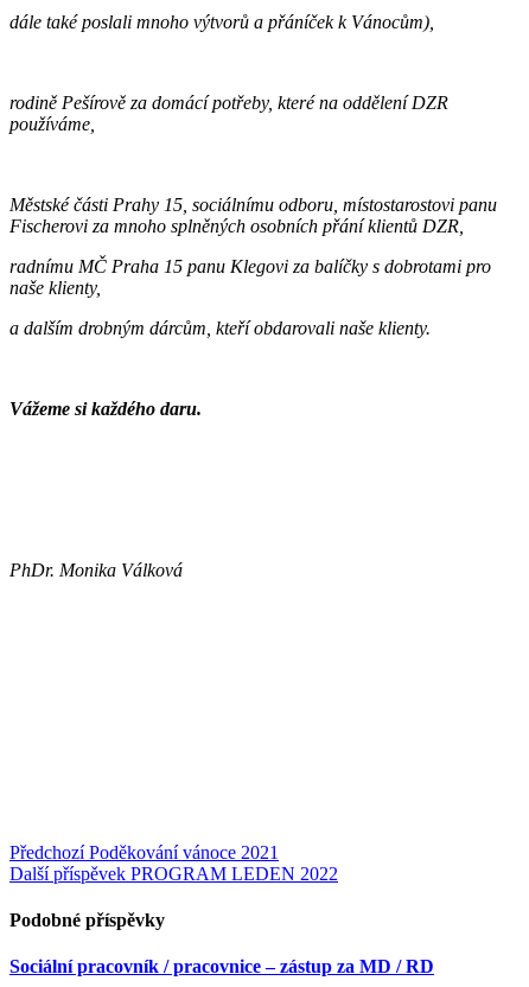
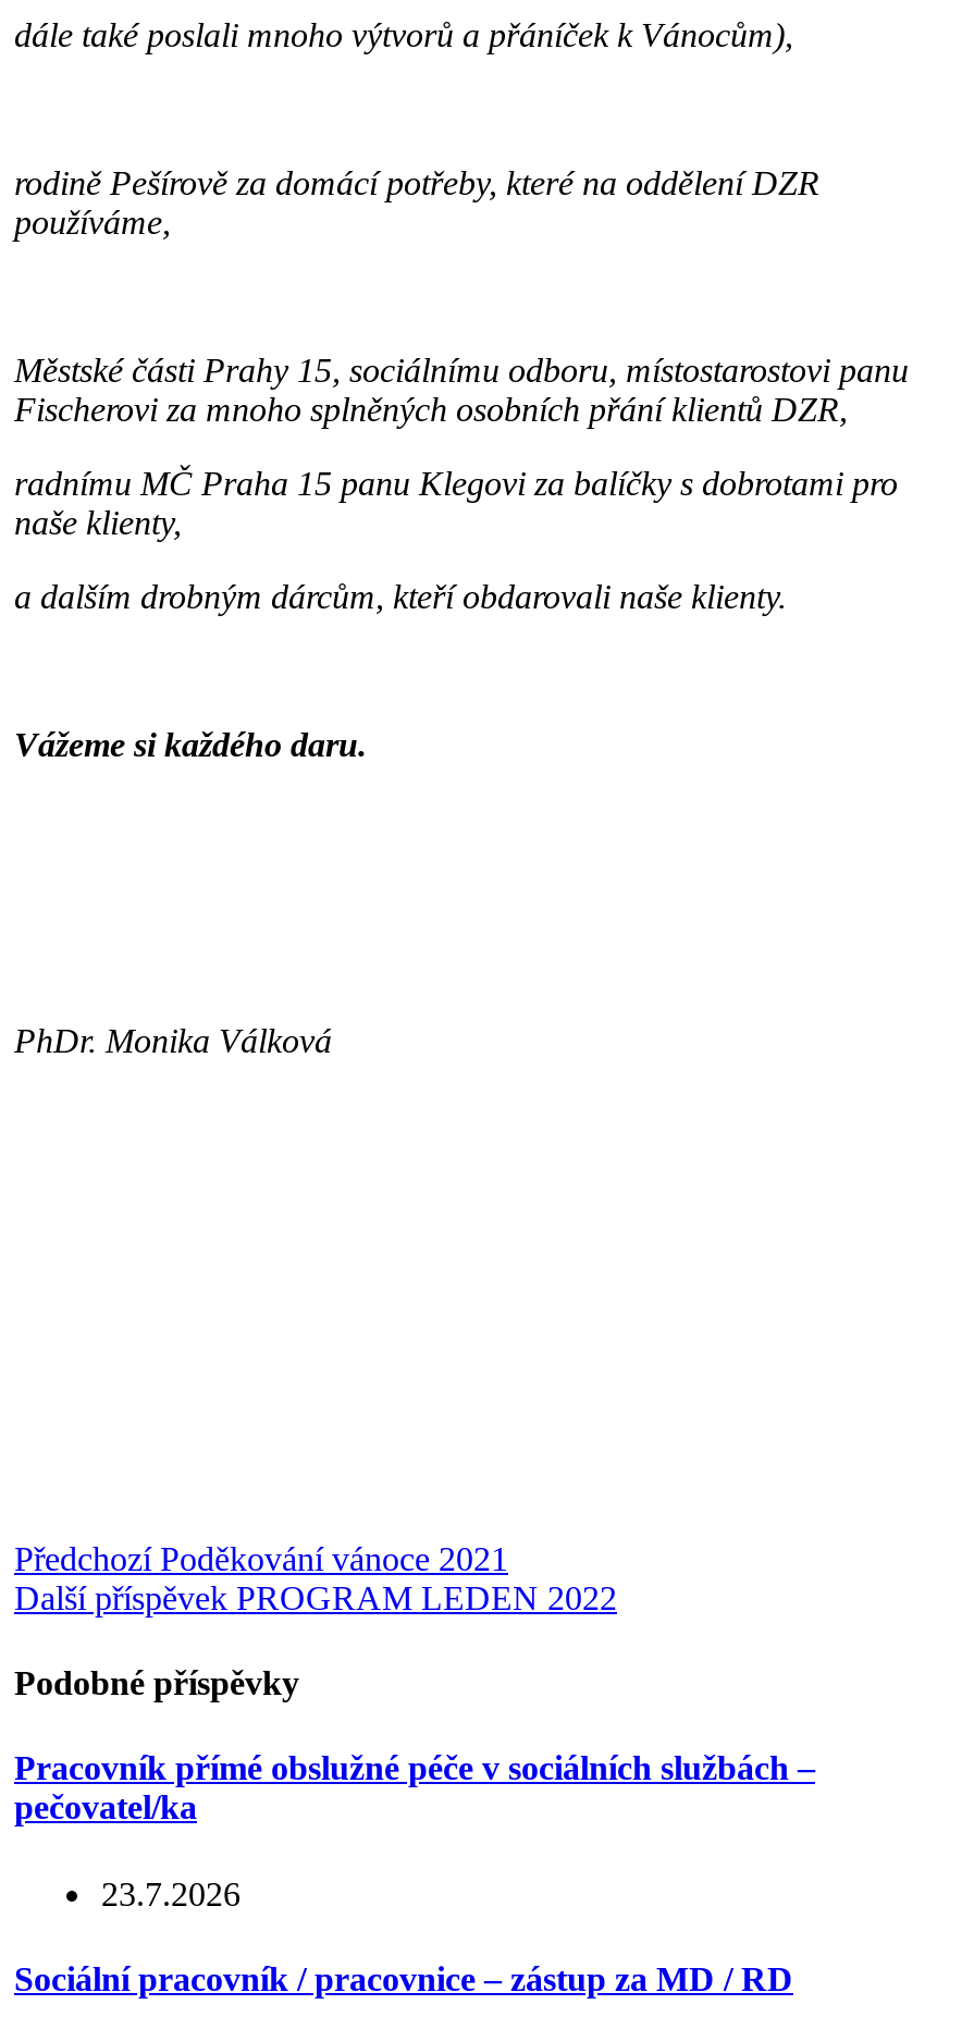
none -> [14,1750,815,1912] Pracovník přímé obslužné péče v sociálních službách – | pečovatel/ka | 23.7.2026

